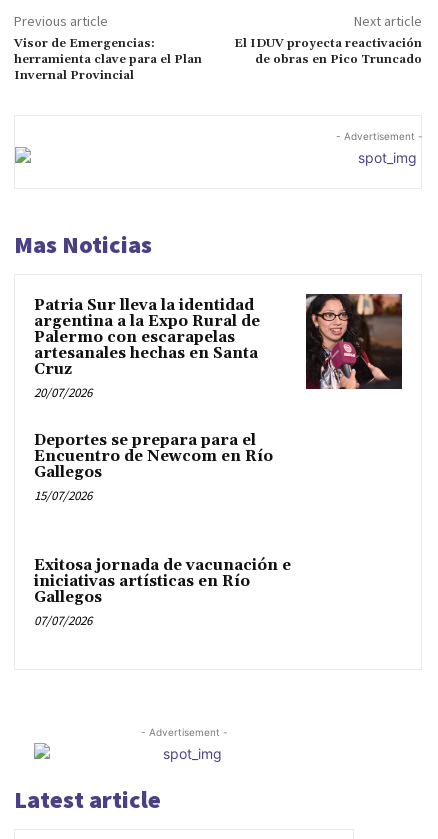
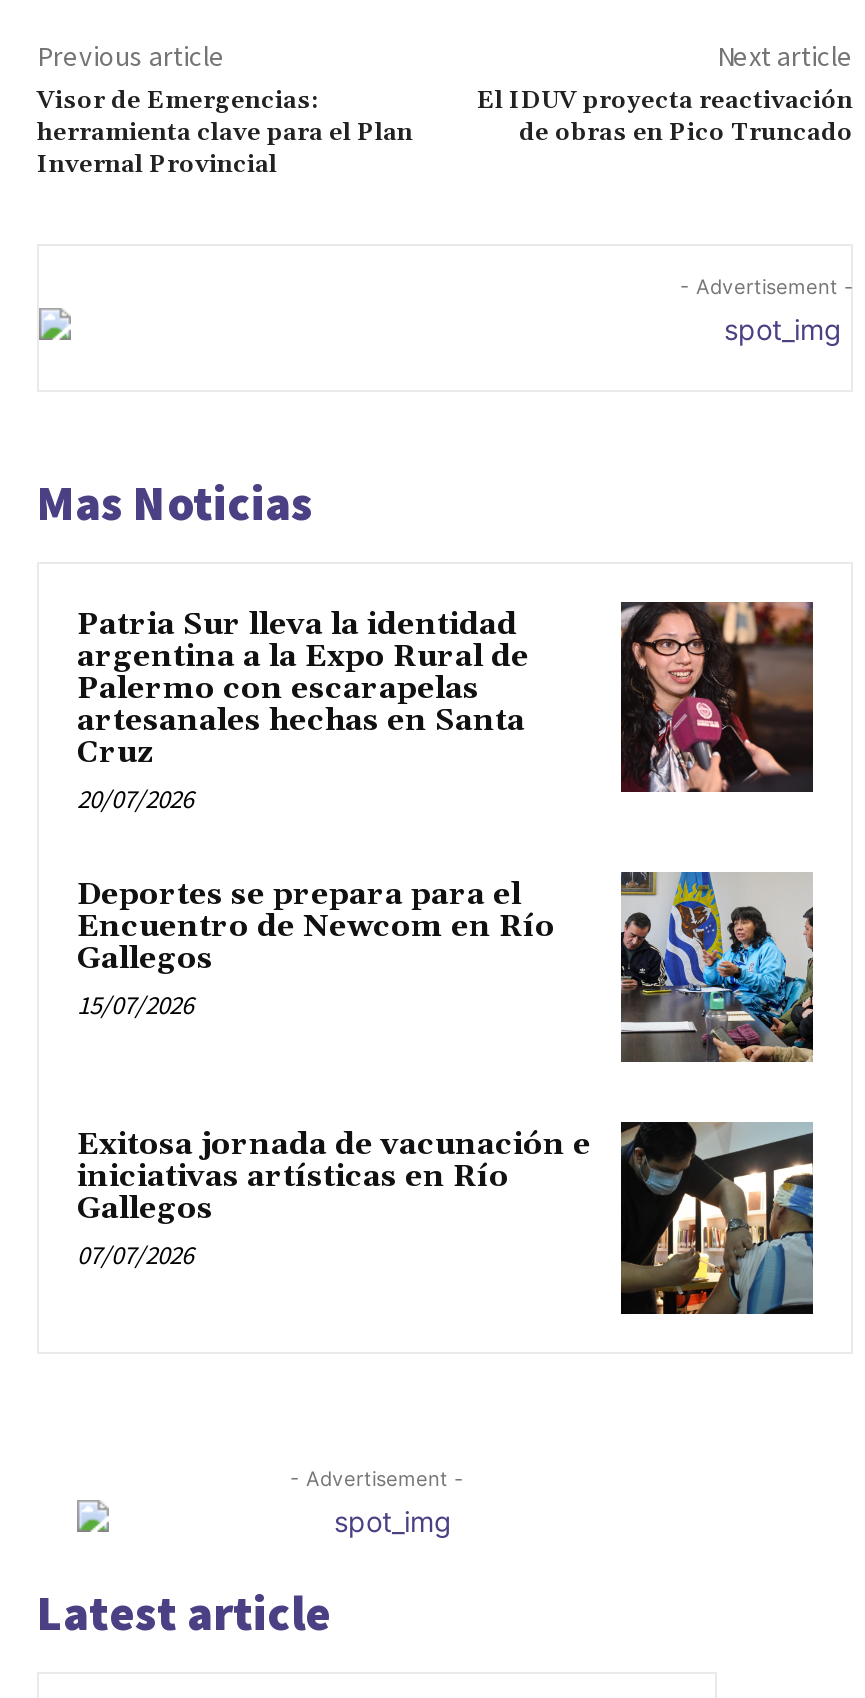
none -> [619,870,815,1064] [image]
none -> [619,1120,815,1316] [image]

